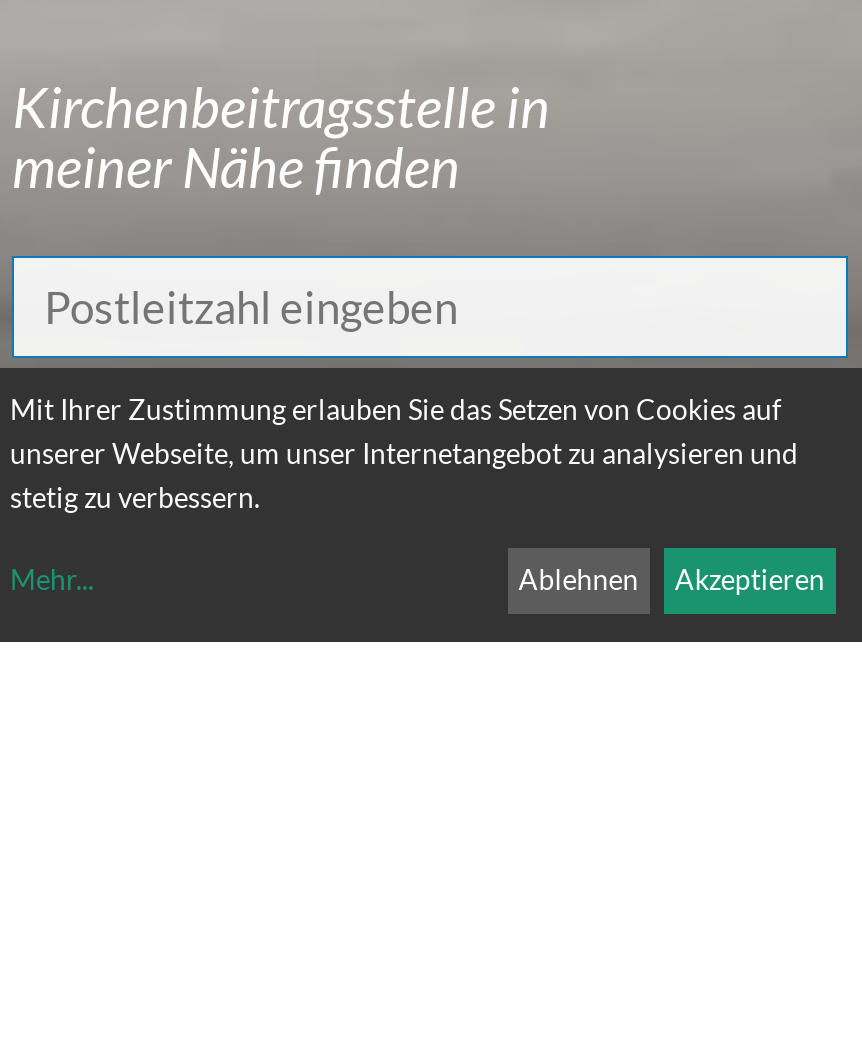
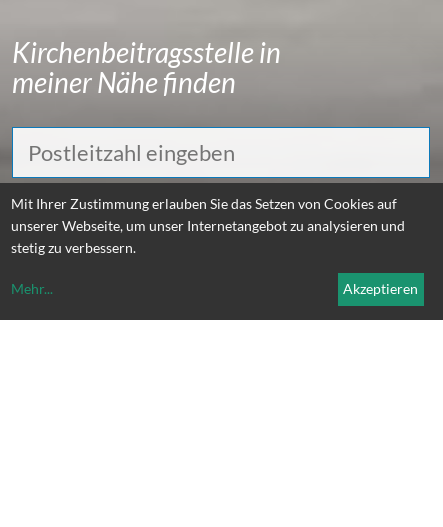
[518,563,638,597] Ablehnen -> none

